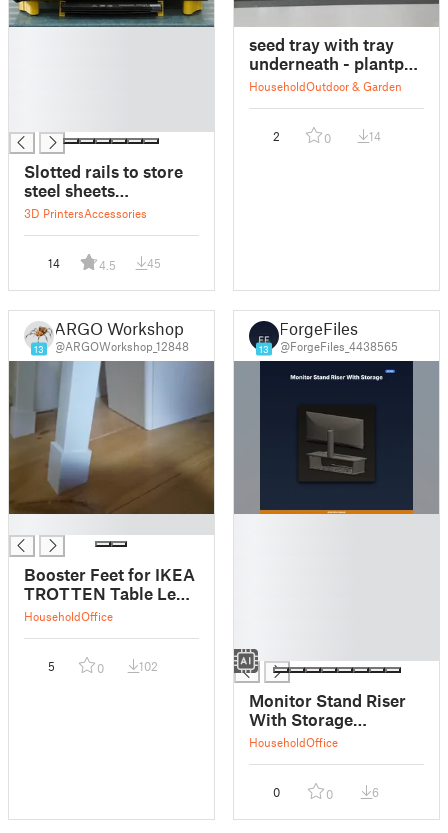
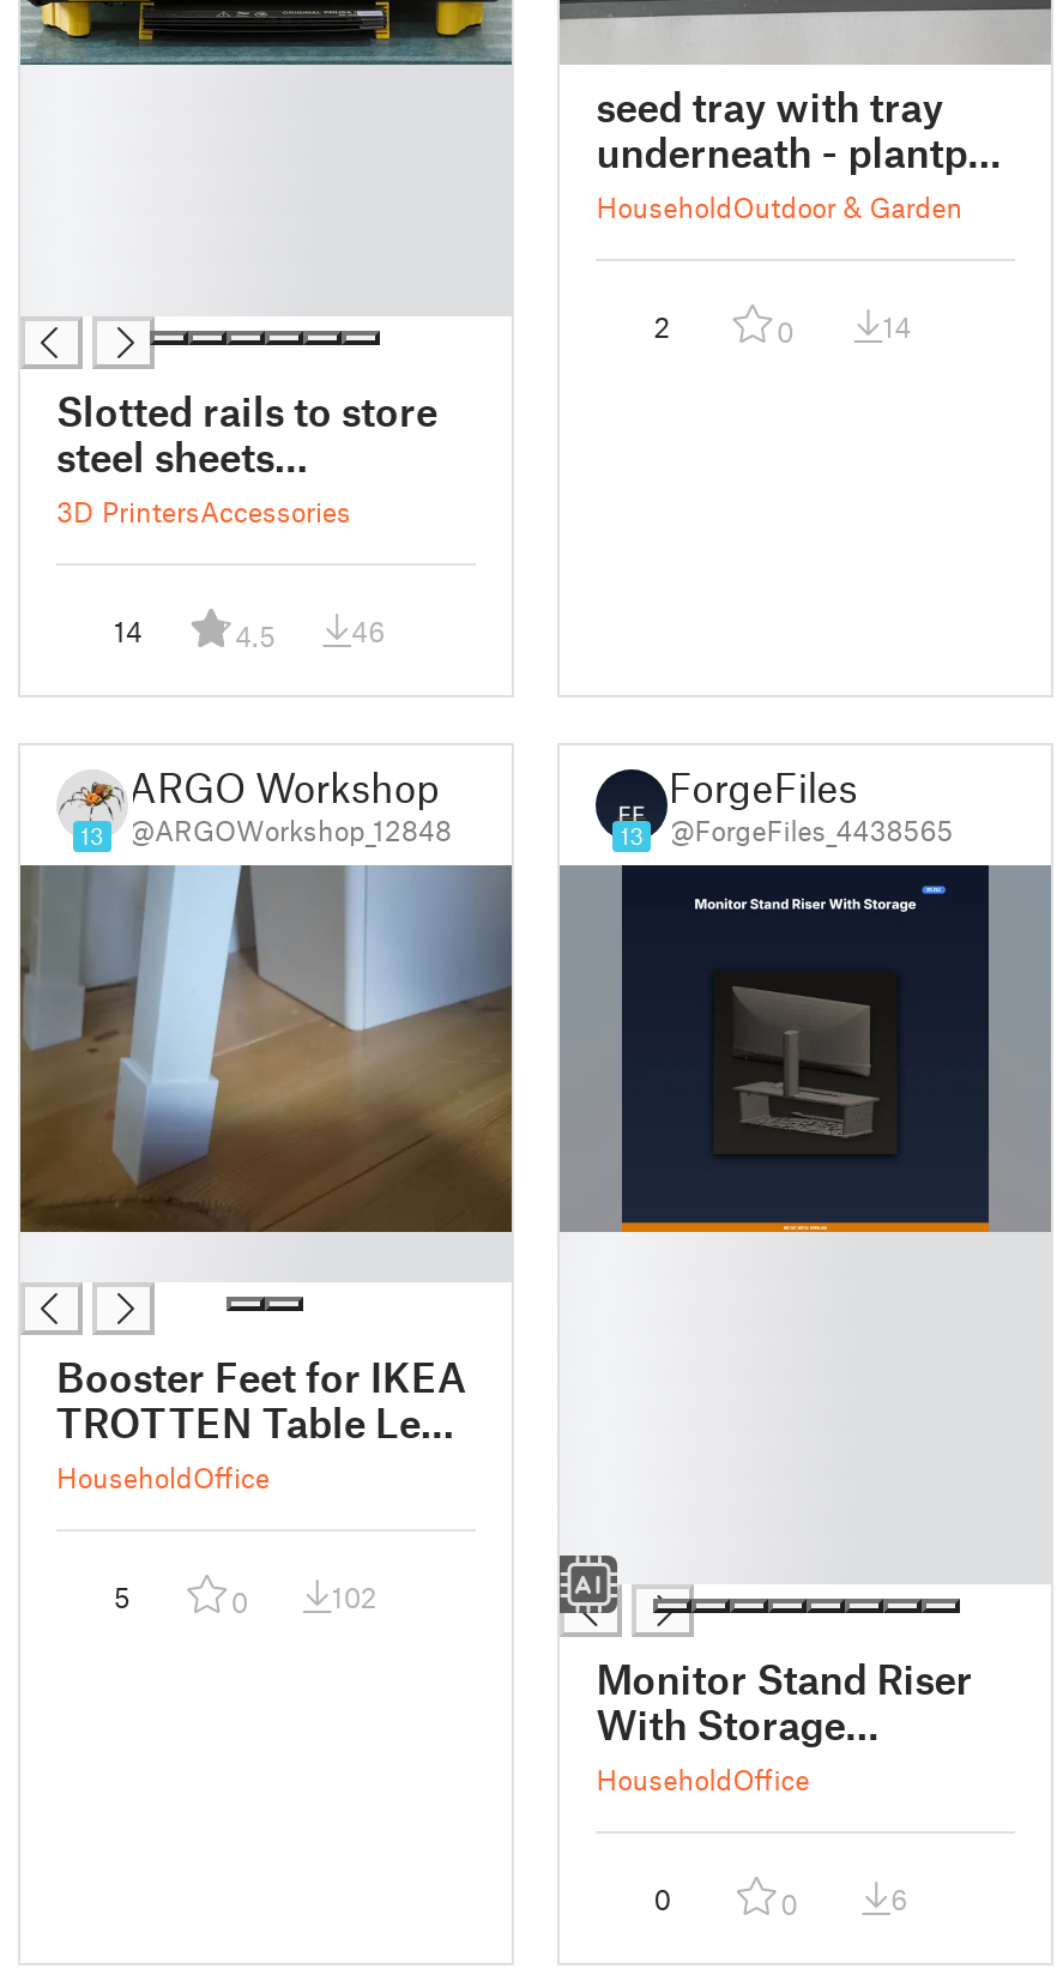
[147,256,161,270] 45 -> [352,614,385,647] 46

